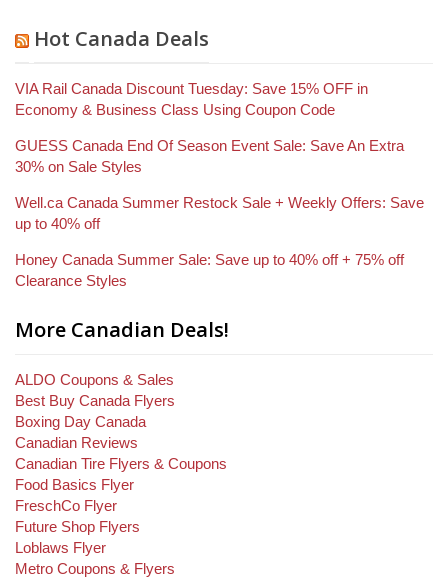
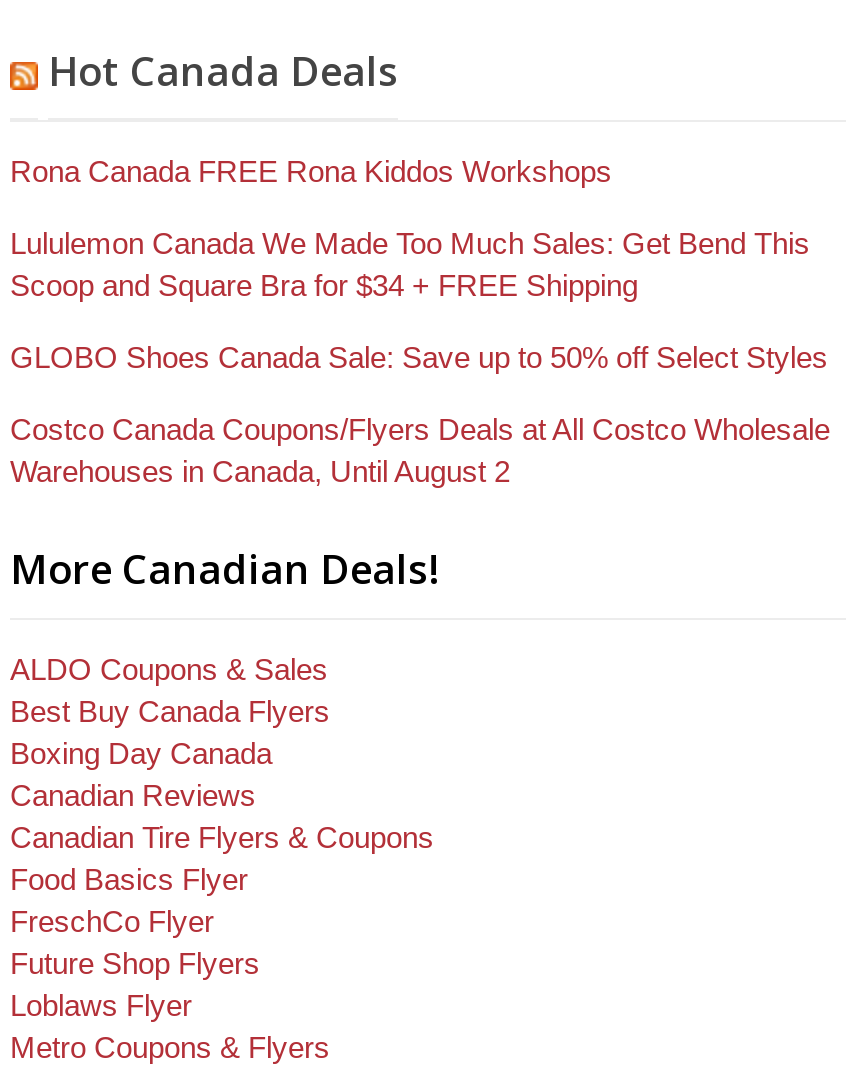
[15,80,368,118] VIA Rail Canada Discount Tuesday: Save 15% OFF in | Economy & Business Class Using Coupon Code -> [10,154,612,188] Rona Canada FREE Rona Kiddos Workshops
[15,137,404,175] GUESS Canada End Of Season Event Sale: Save An Extra | 30% on Sale Styles -> [10,226,810,302] Lululemon Canada We Made Too Much Sales: Get Bend This | Scoop and Square Bra for $34 + FREE Shipping
[15,194,424,232] Well.ca Canada Summer Restock Sale + Weekly Offers: Save | up to 40% off -> [10,340,828,374] GLOBO Shoes Canada Sale: Save up to 50% off Select Styles
[15,251,404,289] Honey Canada Summer Sale: Save up to 40% off + 75% off | Clearance Styles -> [10,412,830,488] Costco Canada Coupons/Flyers Deals at All Costco Wholesale | Warehouses in Canada, Until August 2

